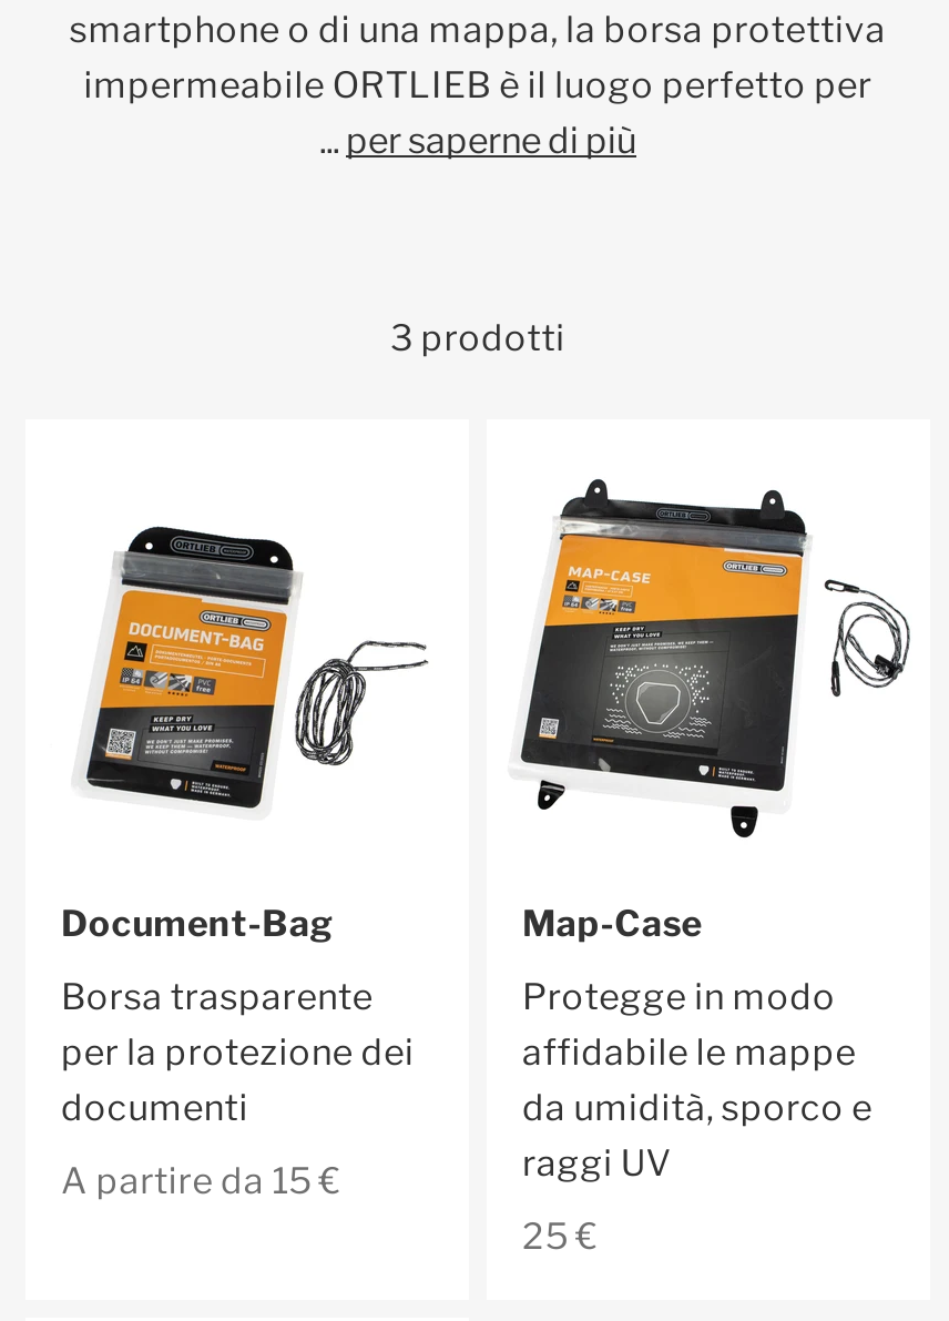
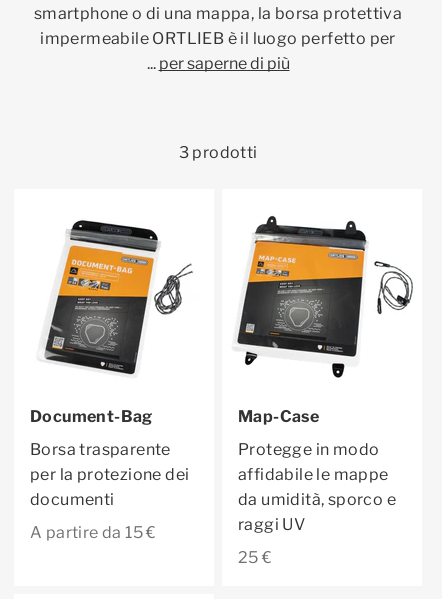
[83,488,429,832] [image] -> [41,219,195,376] [image]

